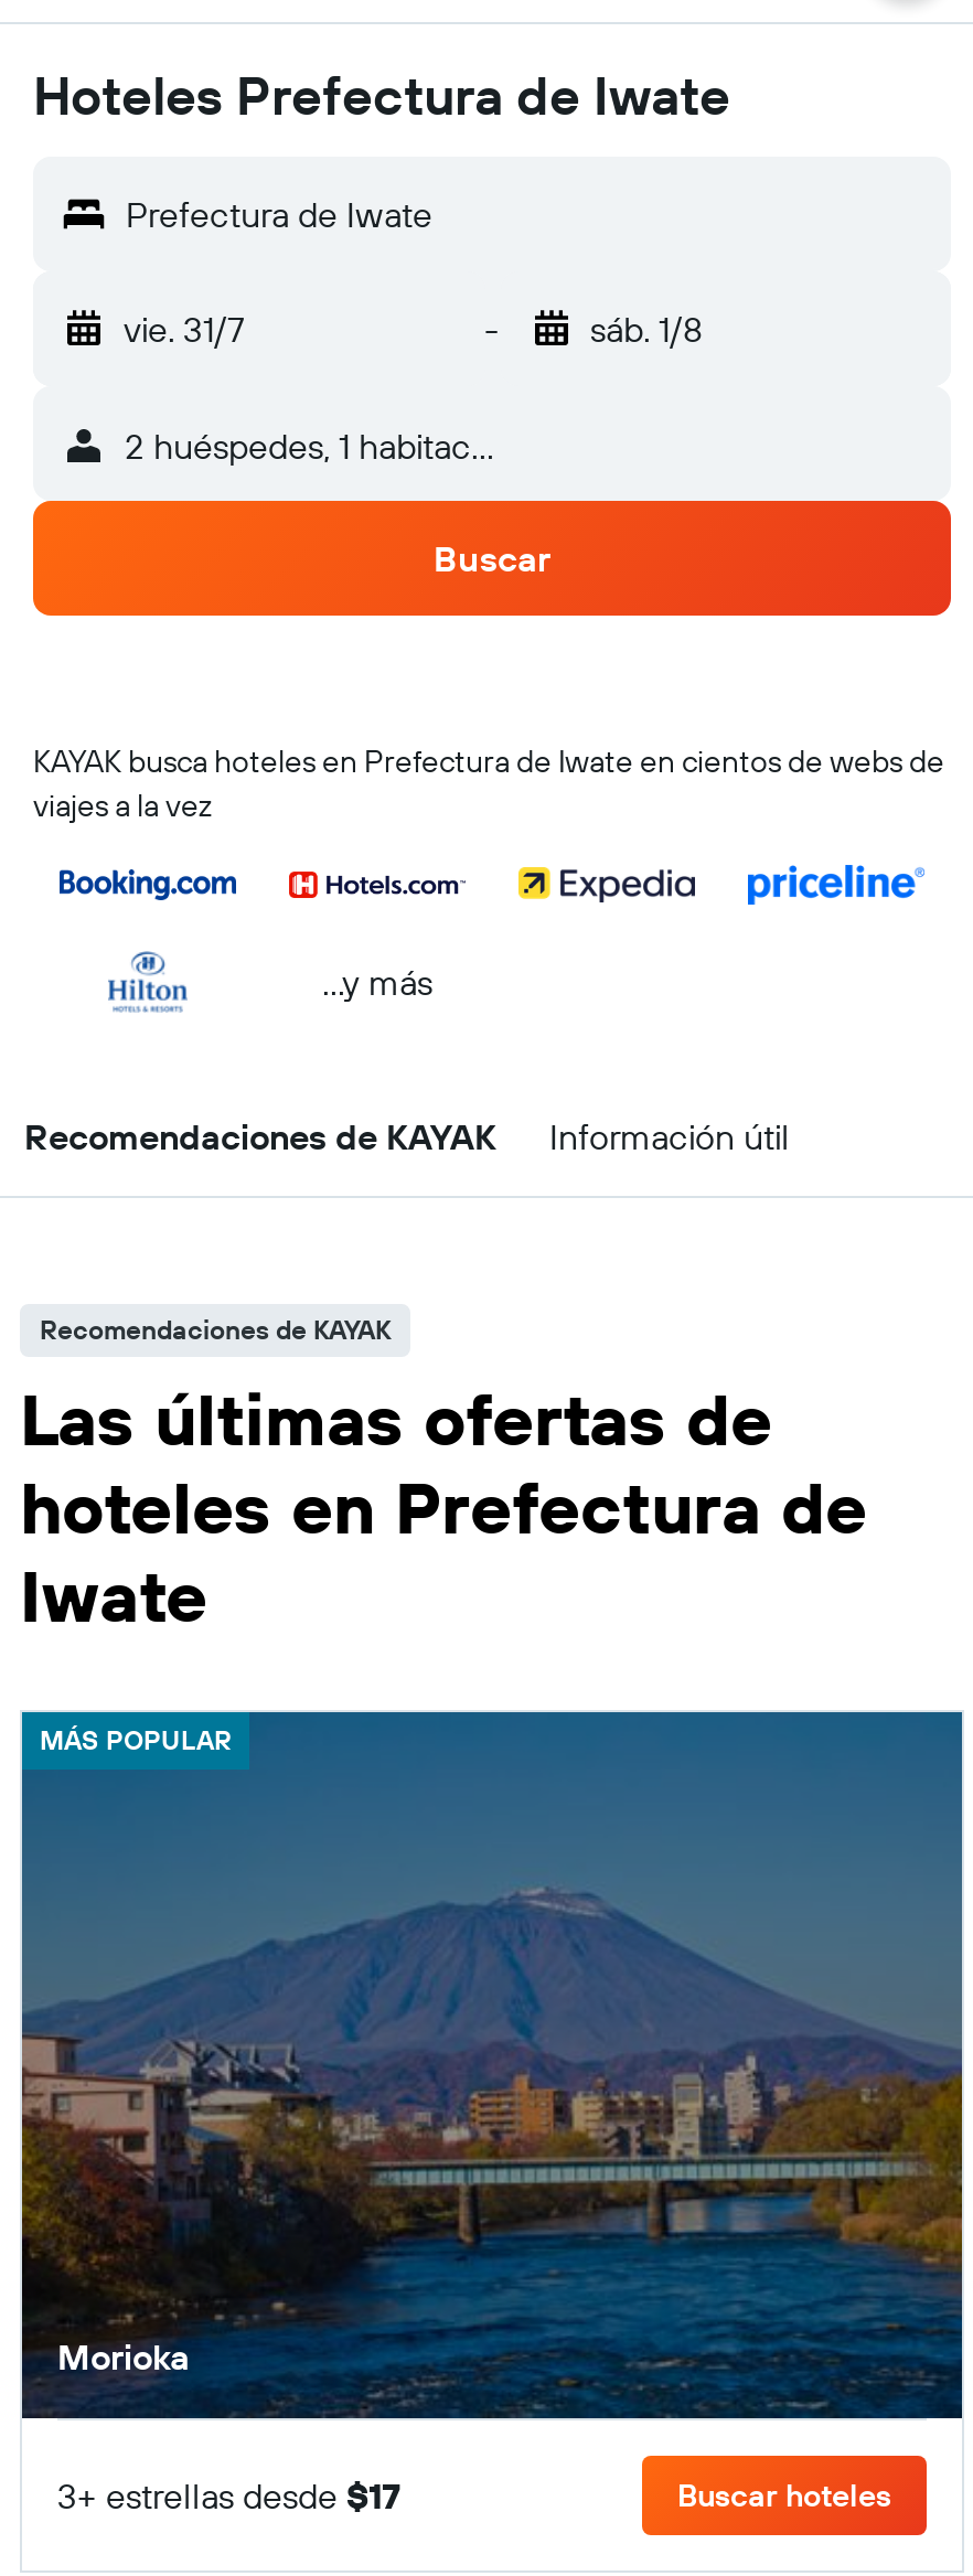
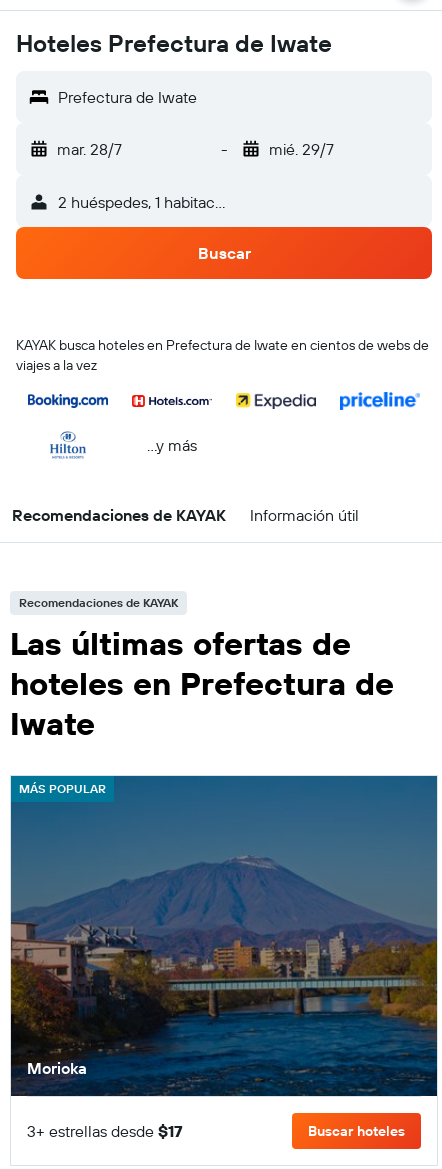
[124,307,245,351] vie. 31/7 -> [57,139,122,159] mar. 28/7
[590,307,703,351] sáb. 1/8 -> [268,139,333,159] mié. 29/7

